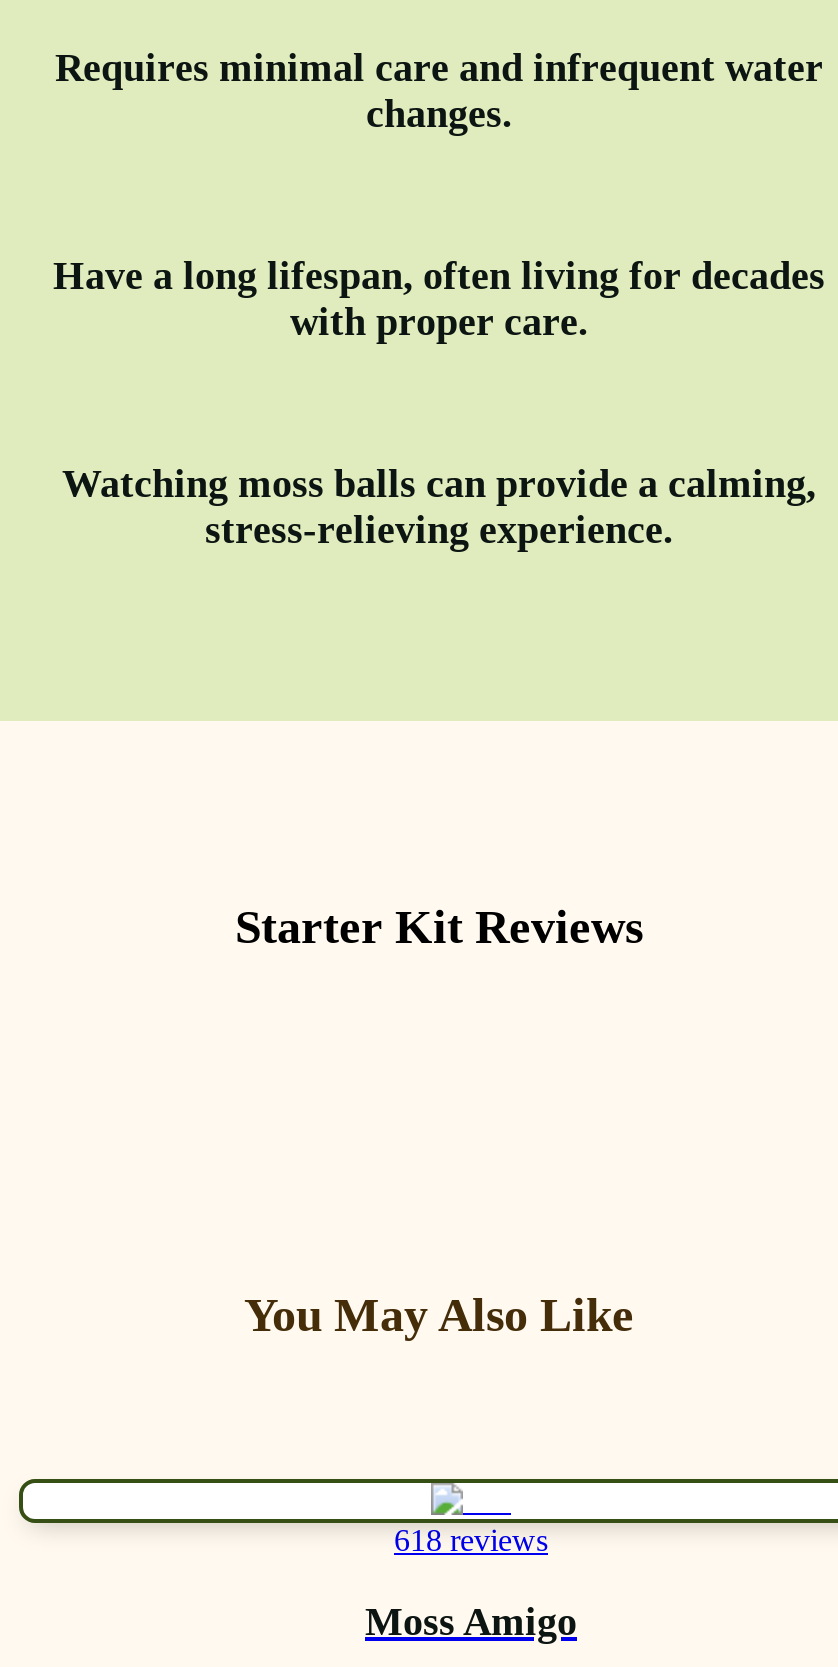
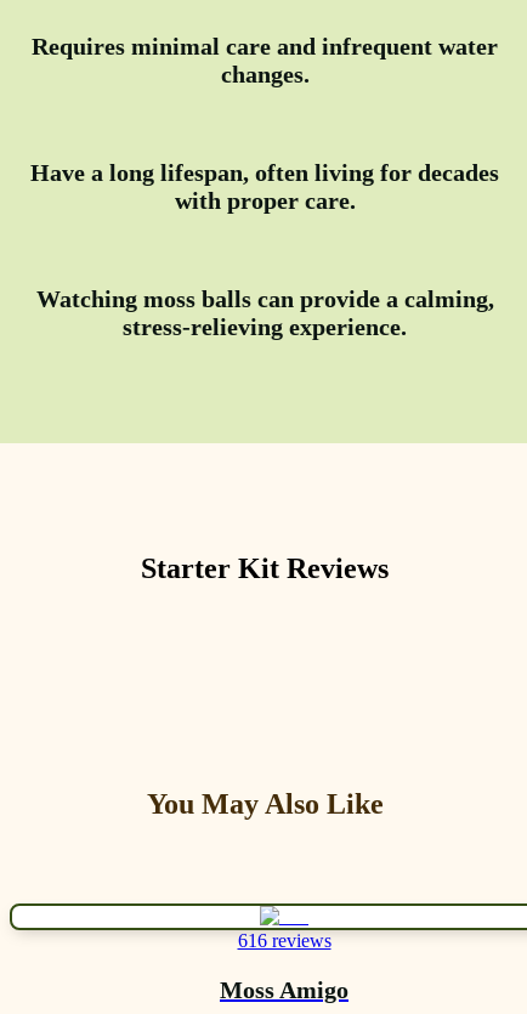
[394,1523,548,1557] 618 reviews -> [237,930,331,951] 616 reviews

